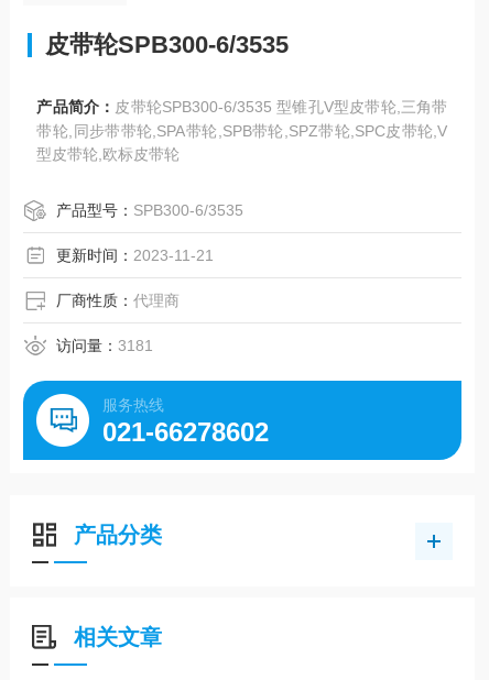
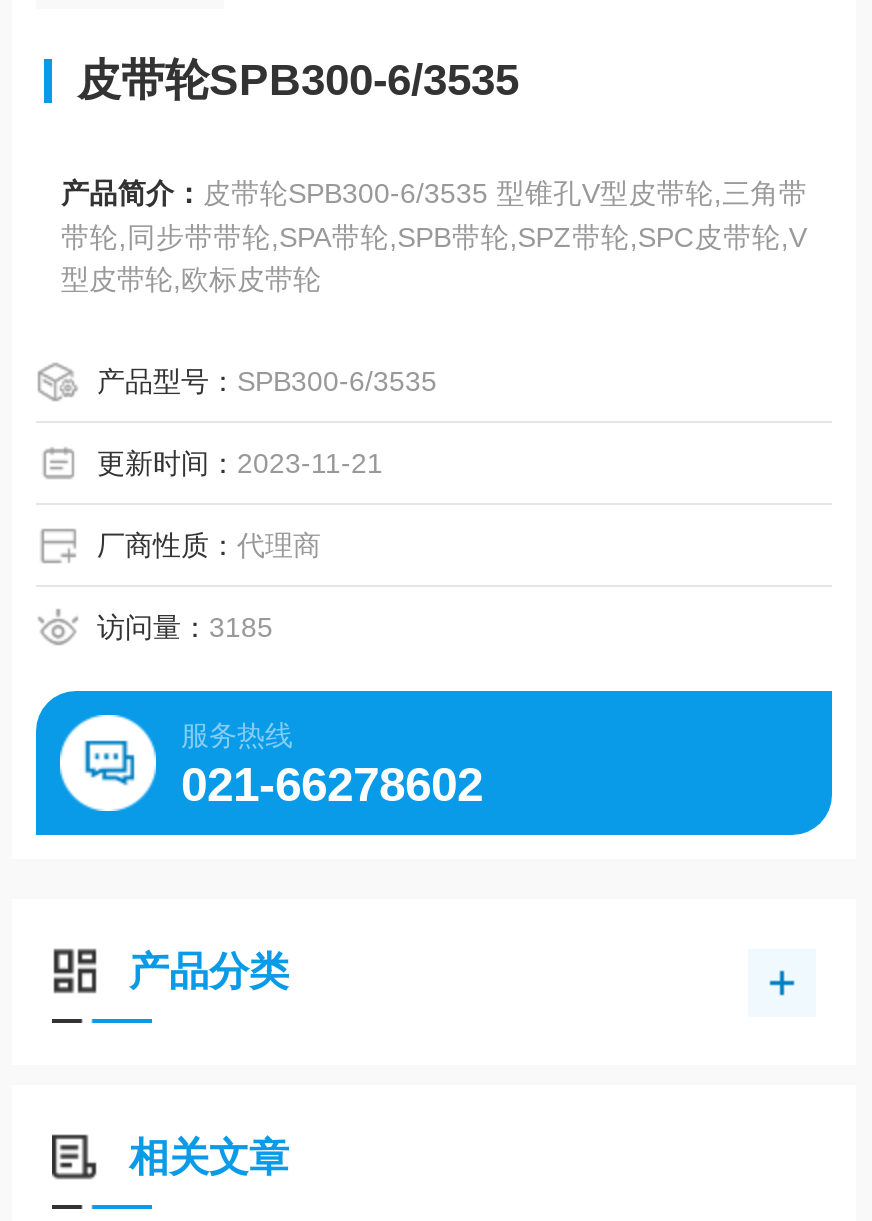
[57,337,154,354] 访问量：3181 -> [97,611,273,643] 访问量：3185

